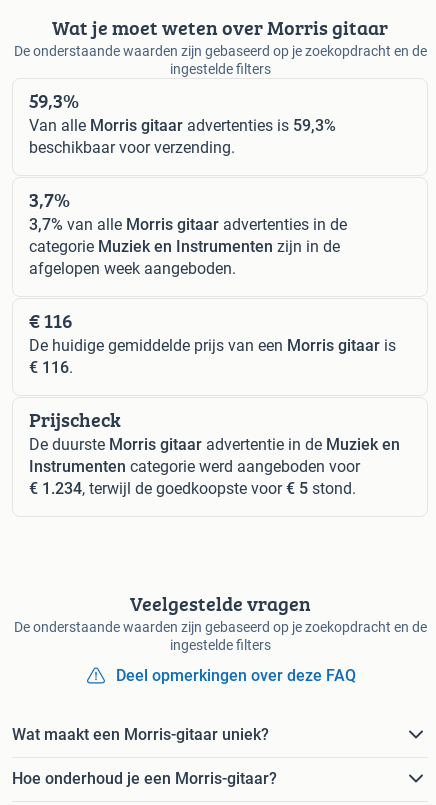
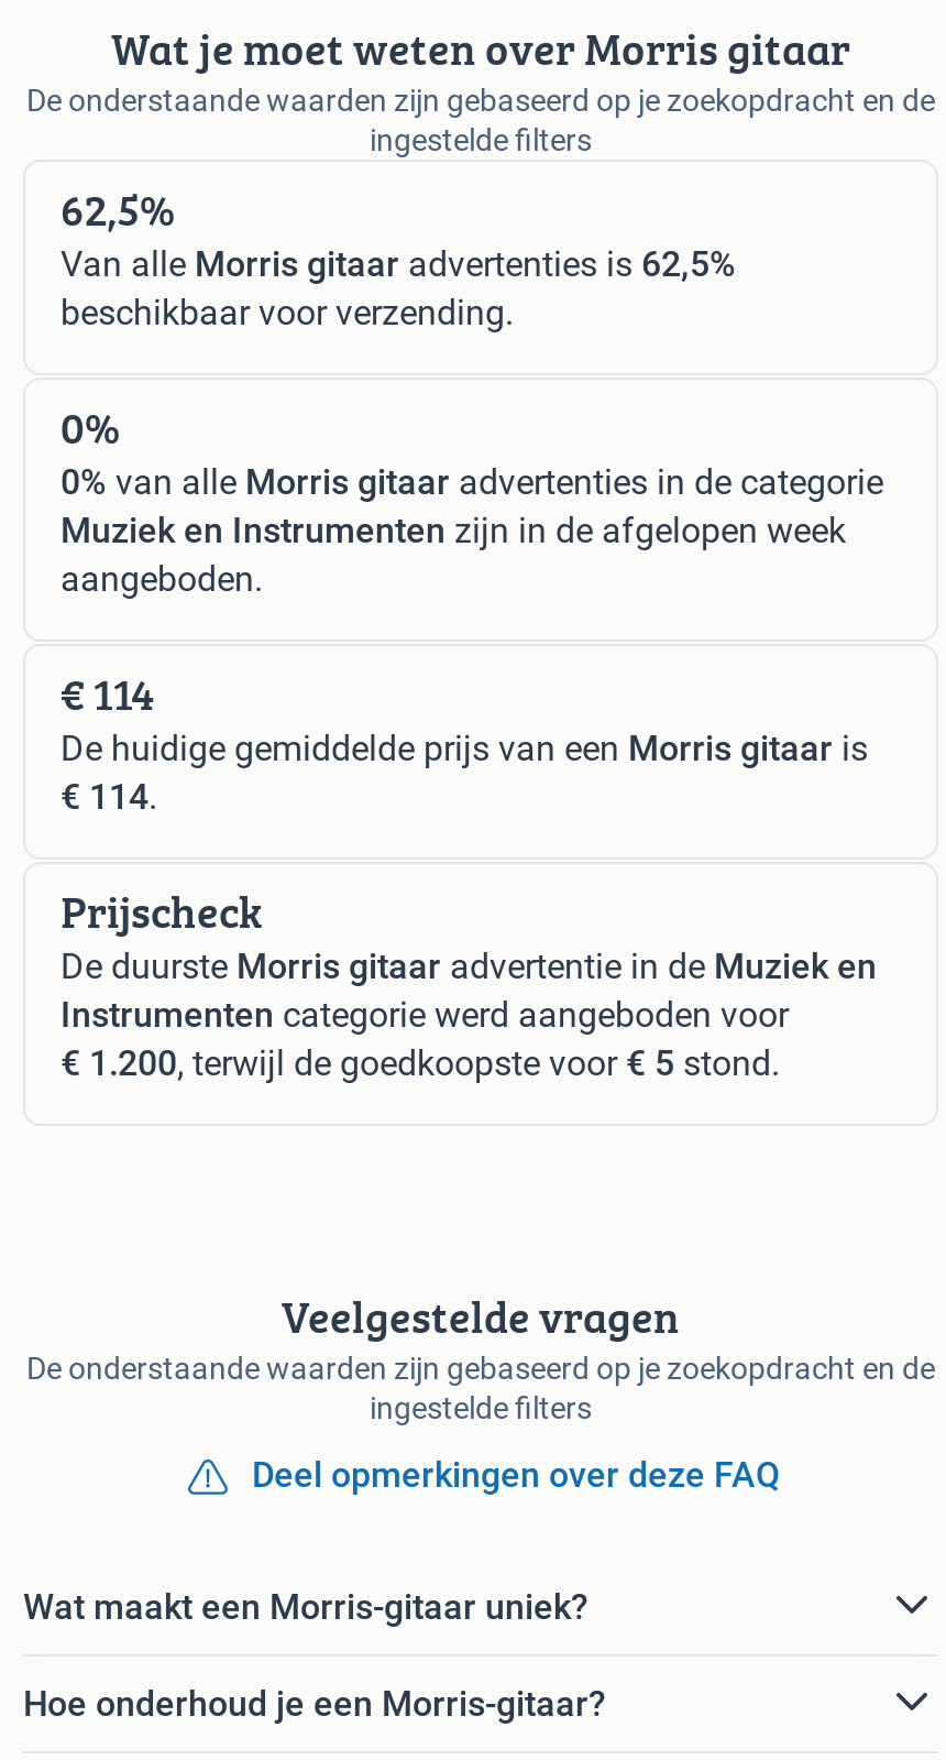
[29,86,79,115] 59,3% -> [61,178,175,242] 62,5%
[29,116,336,135] Van alle Morris gitaar advertenties is 59,3% -> [61,244,736,286] Van alle Morris gitaar advertenties is 62,5%
[29,185,347,278] 3,7% | 3,7% van alle Morris gitaar advertenties in de | categorie Muziek en Instrumenten zijn in de | afgelopen week aangeboden. -> [61,396,883,601] 0% | 0% van alle Morris gitaar advertenties in de categorie | Muziek en Instrumenten zijn in de afgelopen week | aangeboden.
[29,306,73,335] € 116 -> [61,663,155,726] € 114
[29,358,73,377] € 116. -> [61,777,157,819] € 114.
[29,479,356,498] € 1.234, terwijl de goedkoopste voor € 5 stond. -> [61,1043,780,1085] € 1.200, terwijl de goedkoopste voor € 5 stond.

